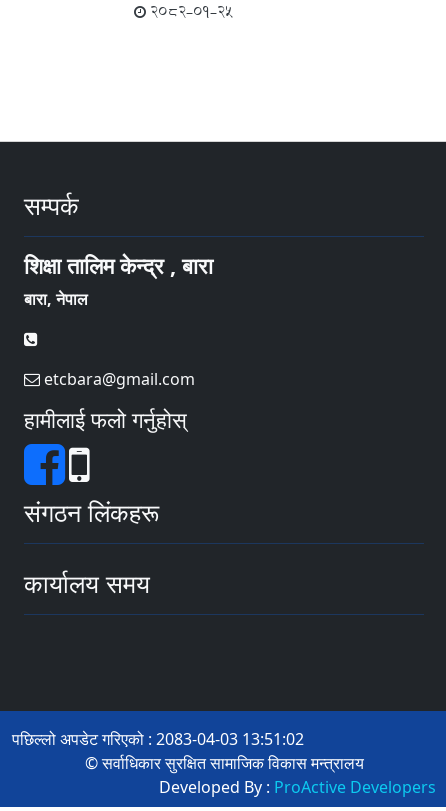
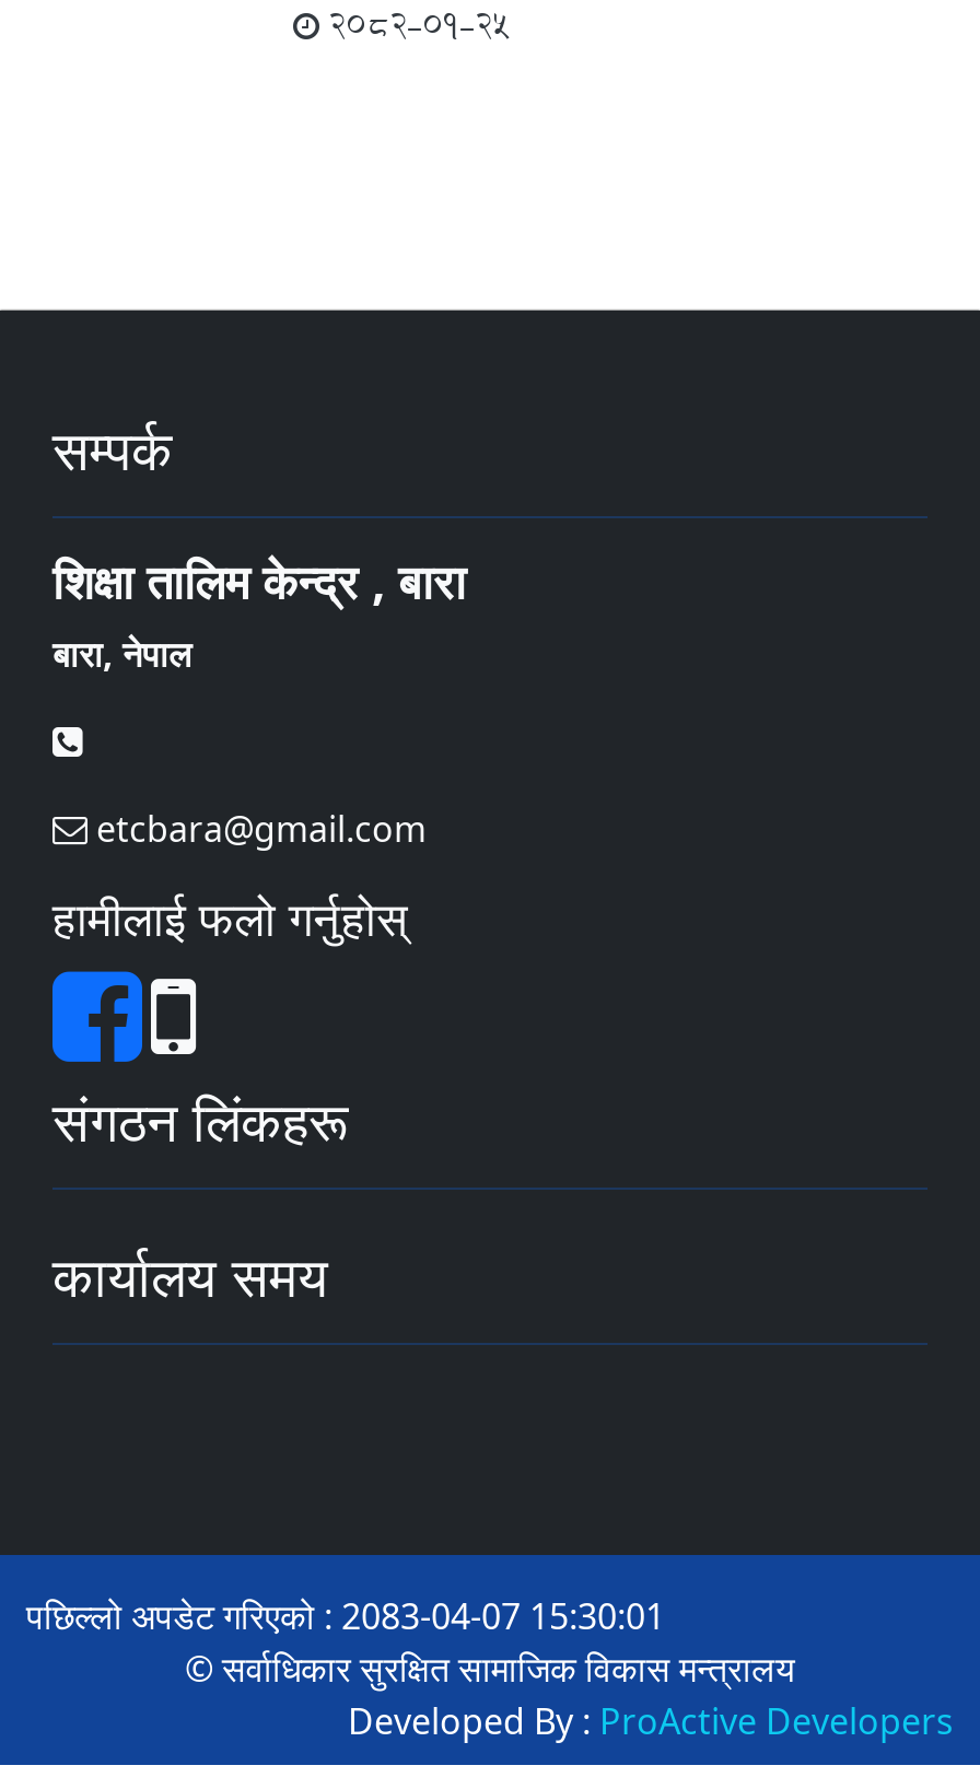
[12,728,304,750] पछिल्लो अपडेट गरिएको : 2083-04-03 13:51:02 -> [26,1592,665,1640] पछिल्लो अपडेट गरिएको : 2083-04-07 15:30:01

